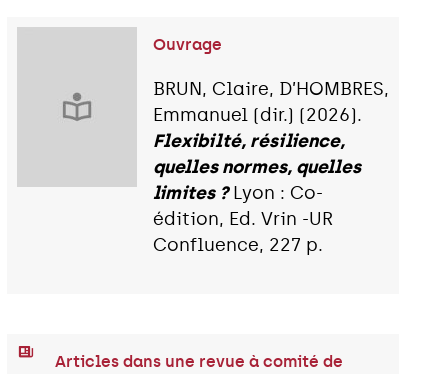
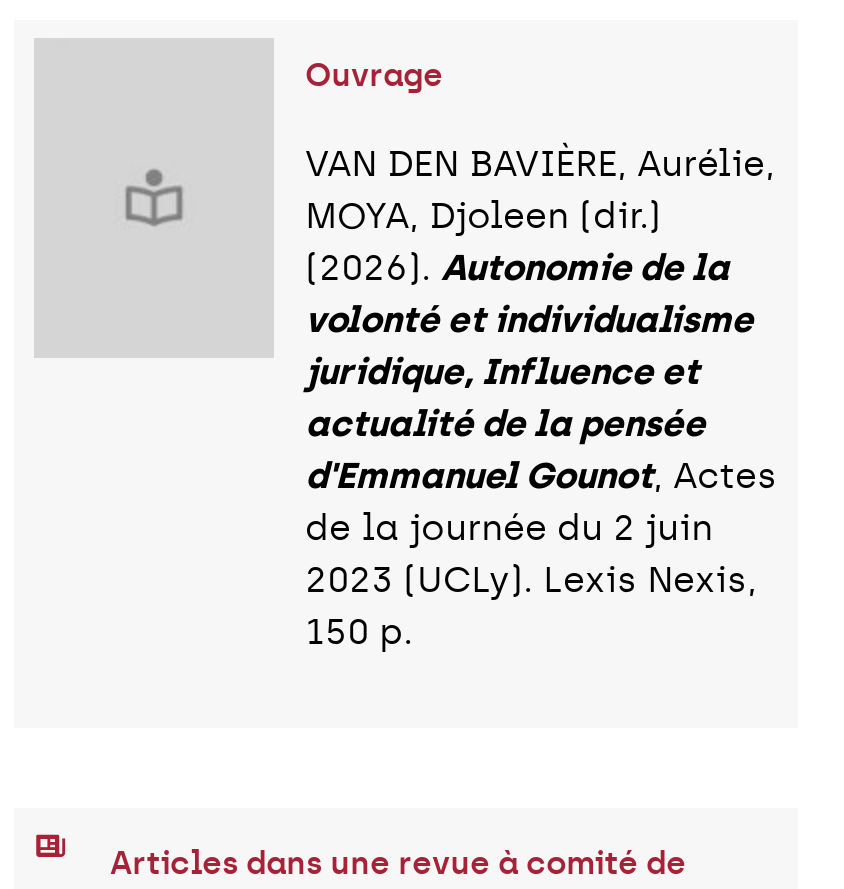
[153,78,389,256] BRUN, Claire, D’HOMBRES, | Emmanuel (dir.) (2026). | Flexibilté, résilience, | quelles normes, quelles | limites ? Lyon : Co- | édition, Ed. Vrin -UR | Confluence, 227 p. -> [305,142,777,654] VAN DEN BAVIÈRE, Aurélie, | MOYA, Djoleen (dir.) | (2026). Autonomie de la | volonté et individualisme | juridique, Influence et | actualité de la pensée | d'Emmanuel Gounot, Actes | de la journée du 2 juin | 2023 (UCLy). Lexis Nexis, | 150 p.

